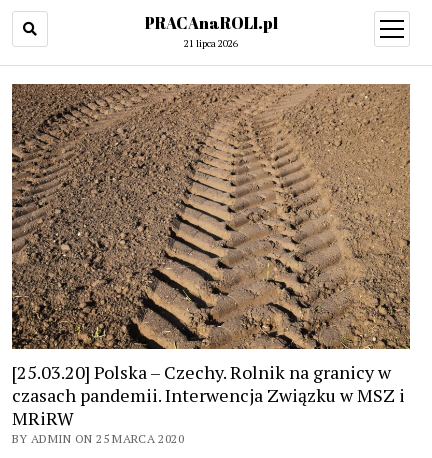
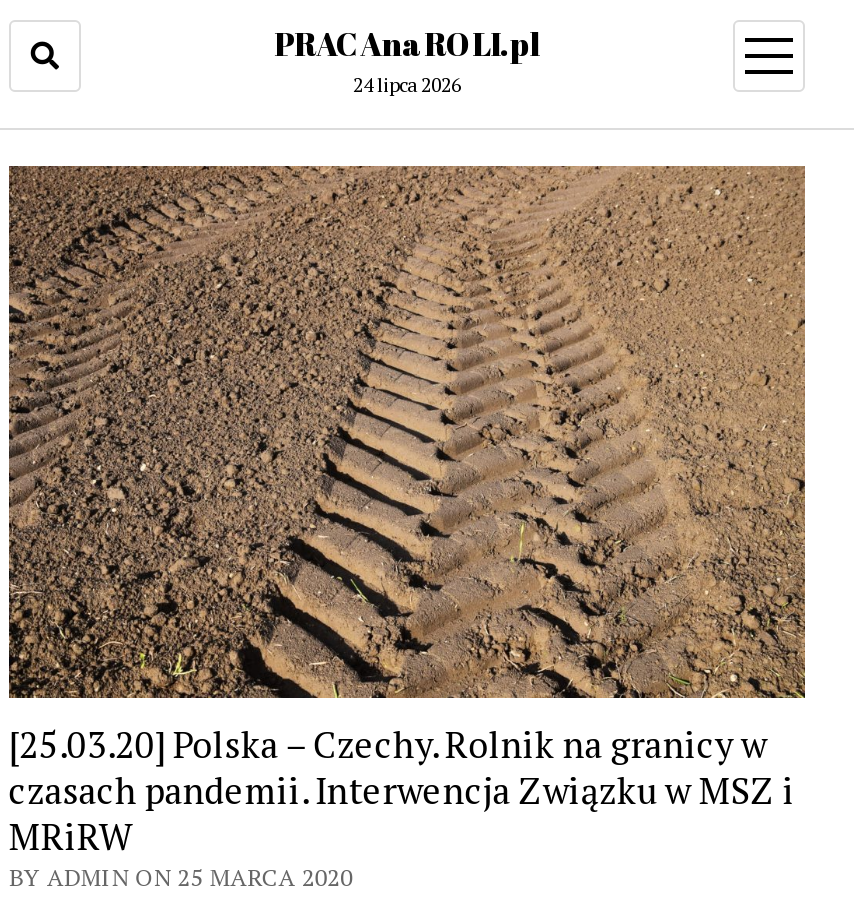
[184,37,238,50] 21 lipca 2026 -> [353,72,461,98] 24 lipca 2026

